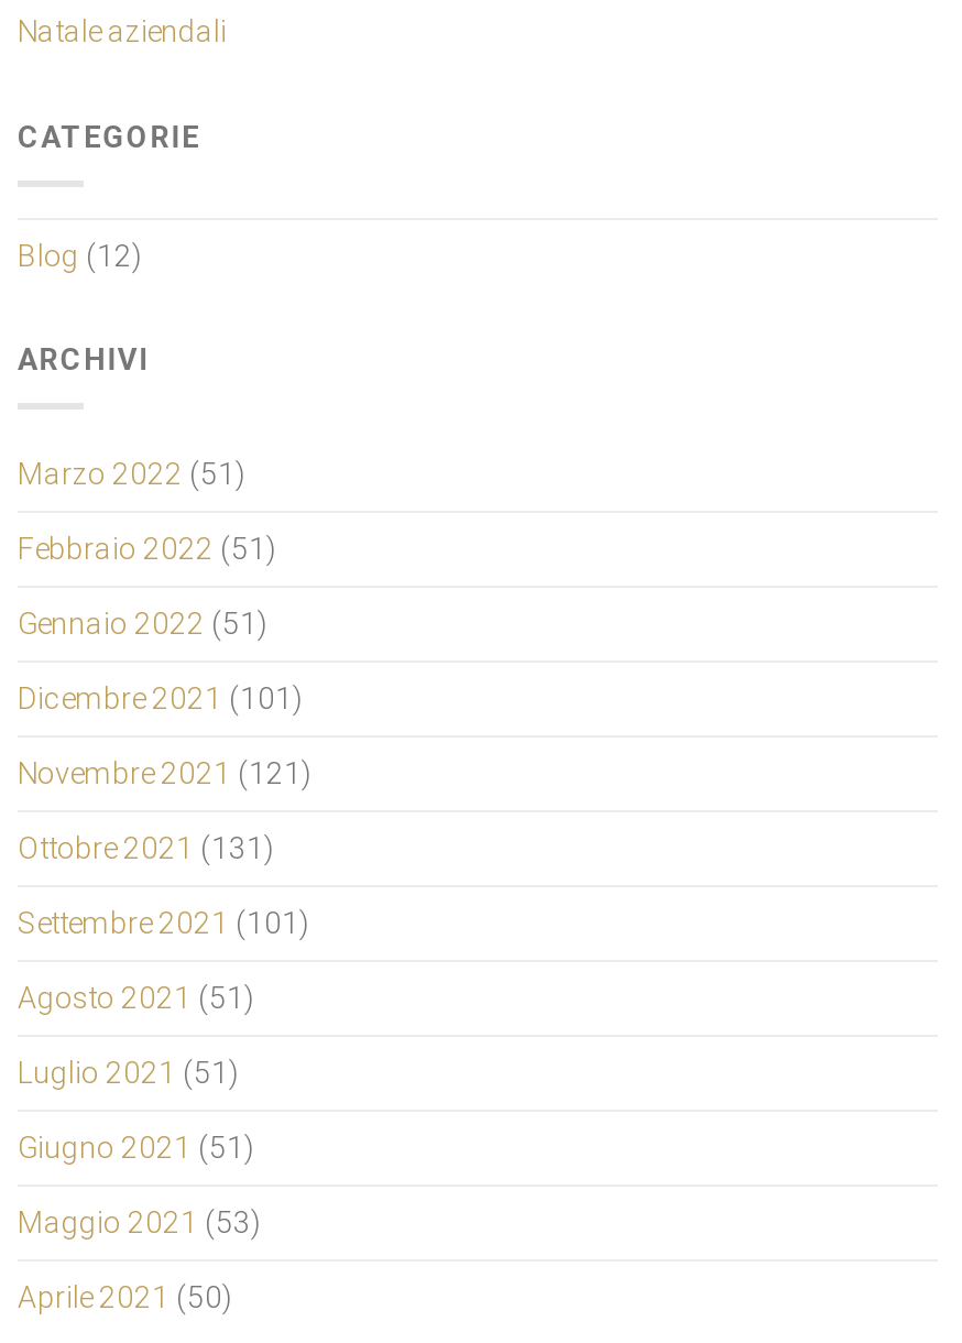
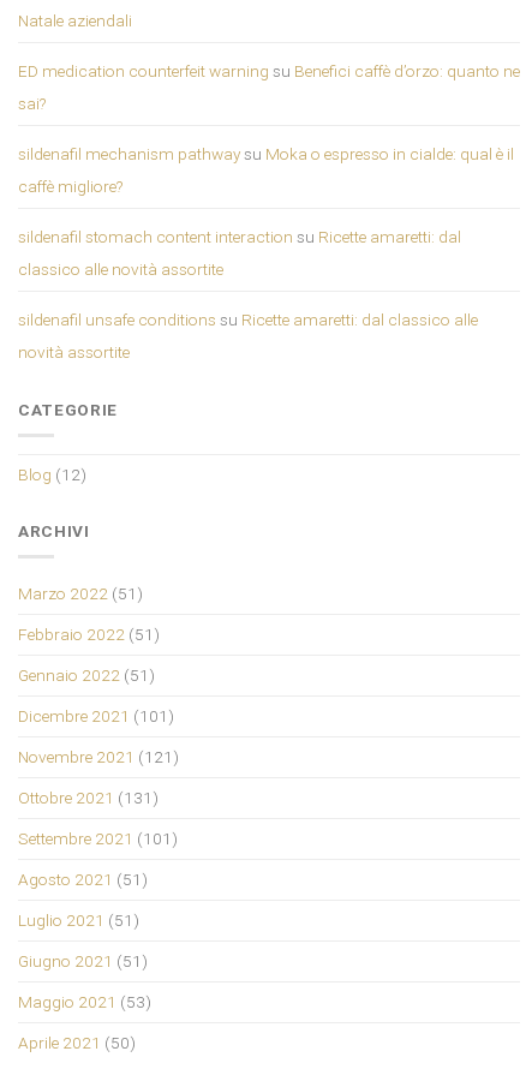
none -> [18,61,520,361] ED medication counterfeit warning su Benefici caffè d’orzo: quanto ne | sai? | sildenafil mechanism pathway su Moka o espresso in cialde: qual è il | caffè migliore? | sildenafil stomach content interaction su Ricette amaretti: dal | classico alle novità assortite | sildenafil unsafe conditions su Ricette amaretti: dal classico alle | novità assortite

